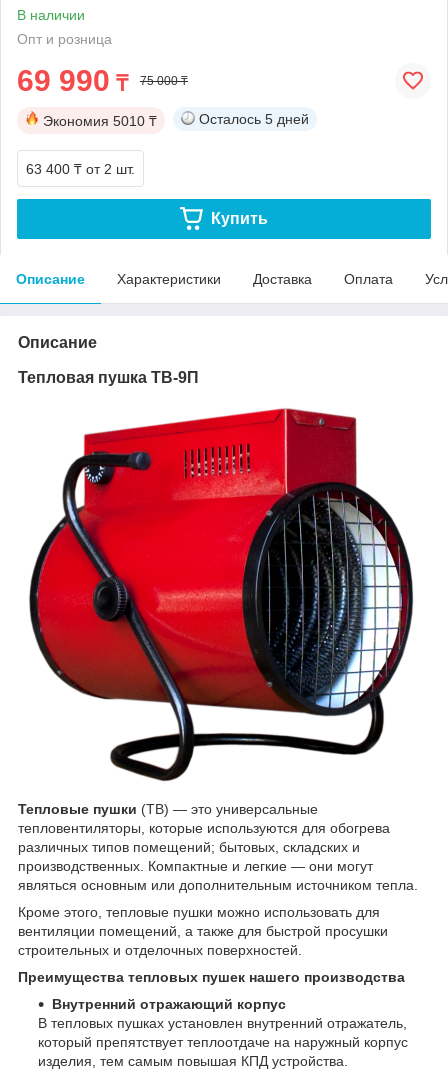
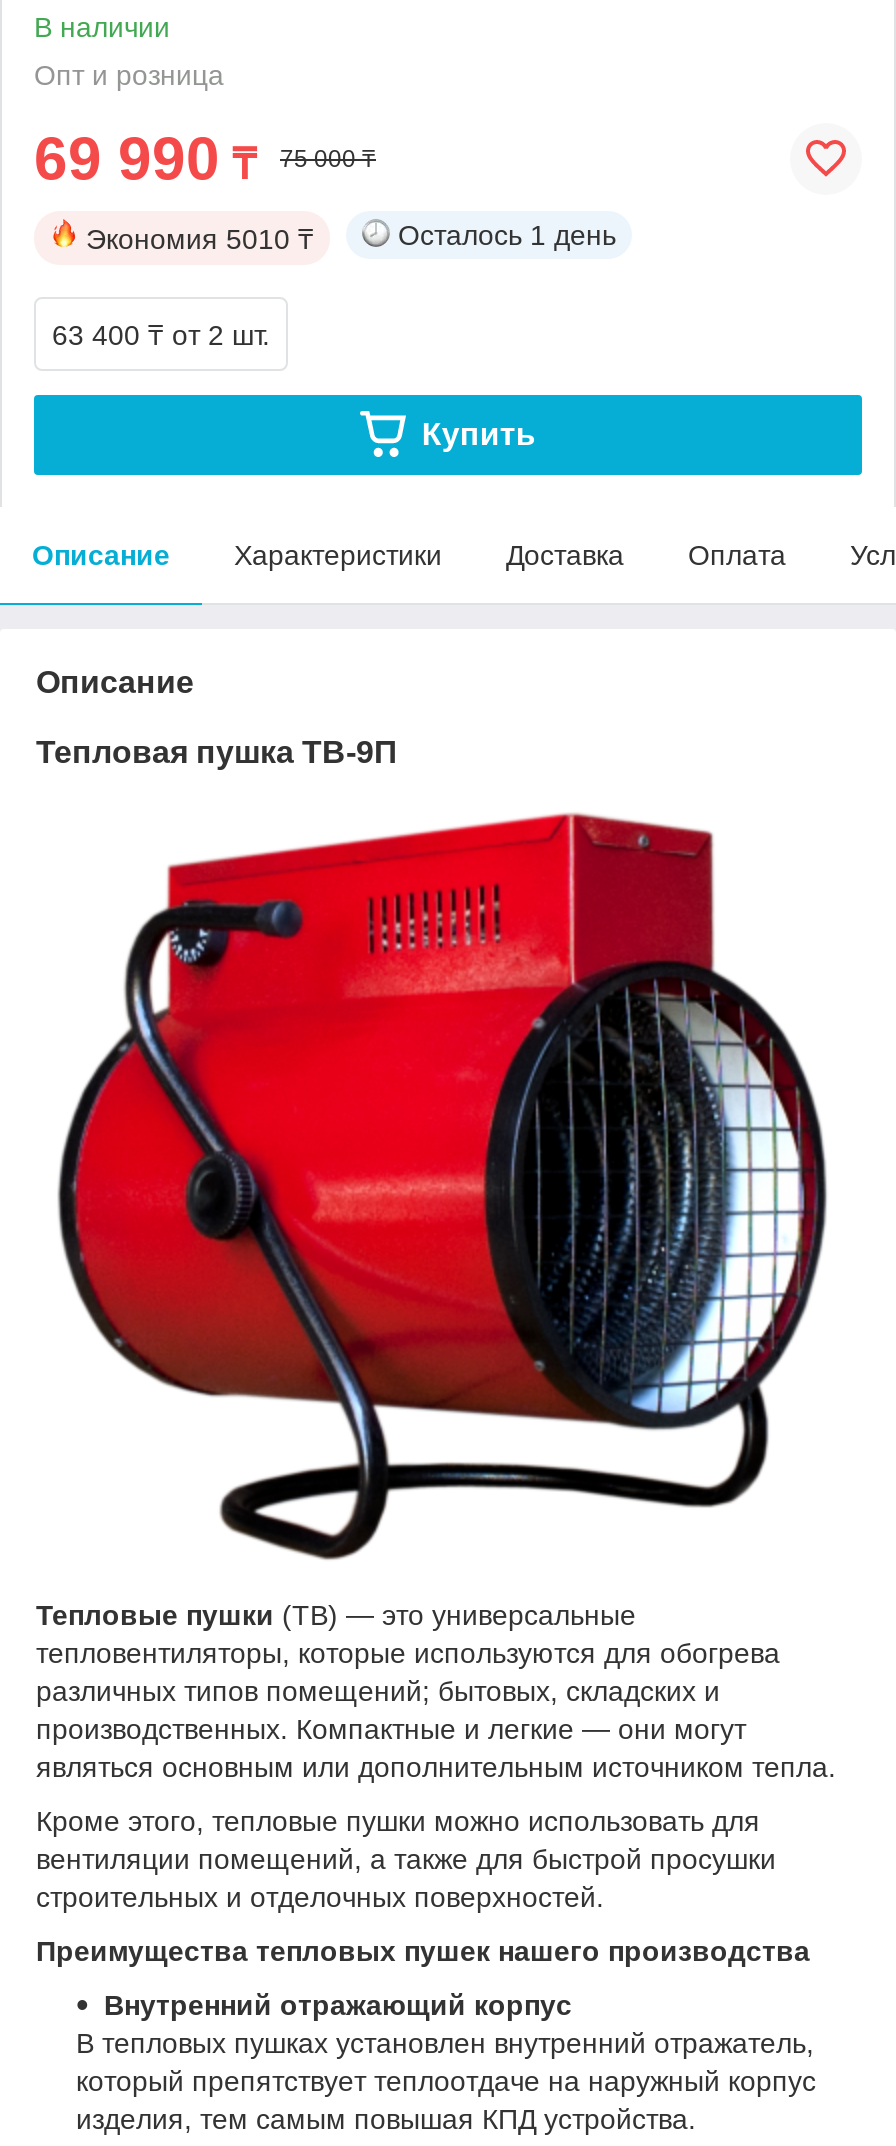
[199,111,309,127] Осталось 5 дней -> [398,219,616,251] Осталось 1 день

